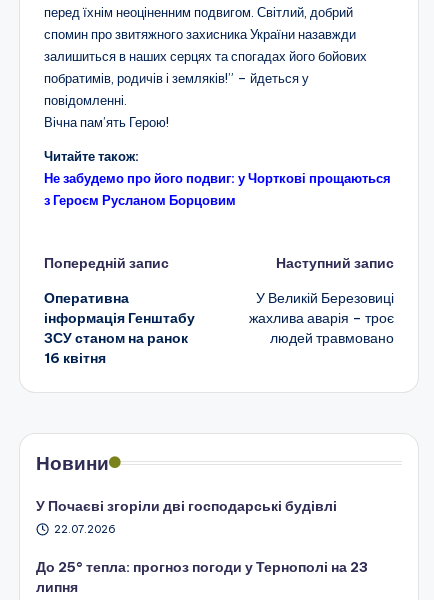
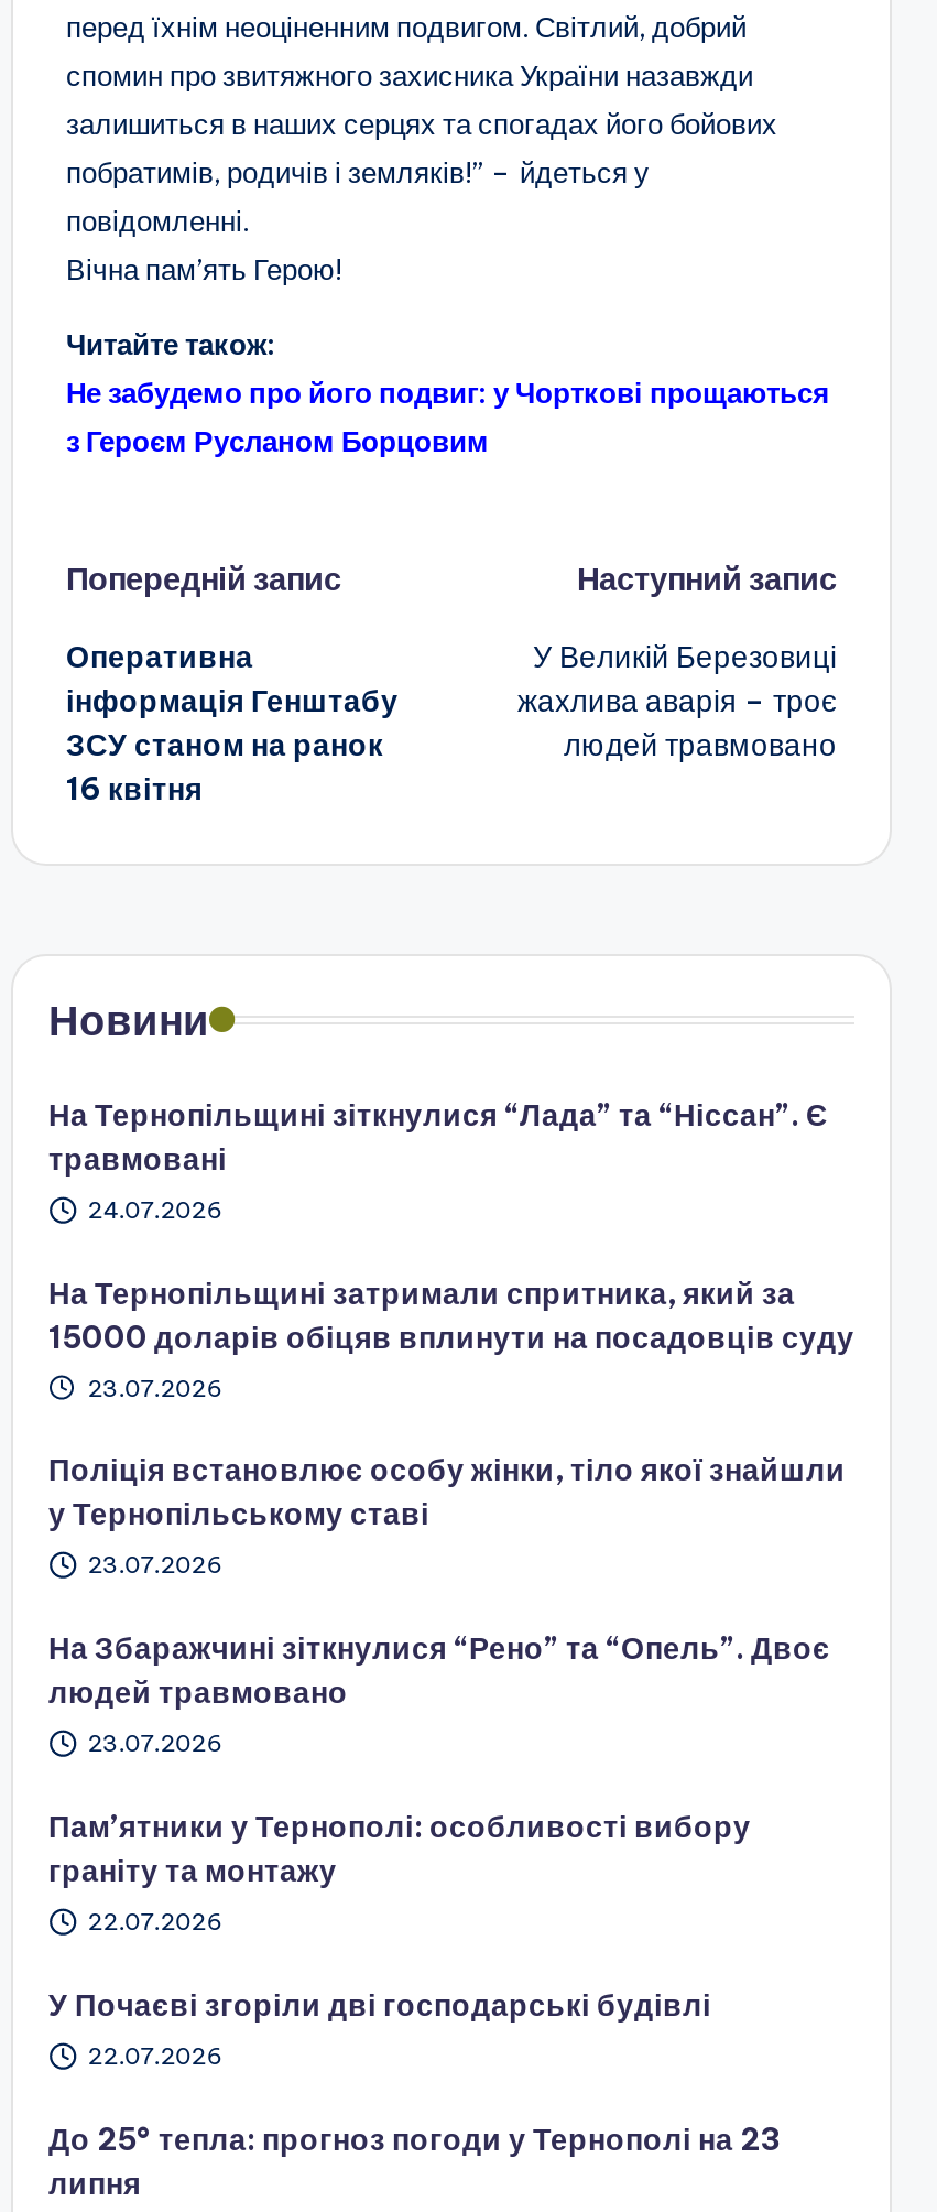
none -> [48,1095,854,1937] На Тернопільщині зіткнулися “Лада” та “Ніссан”. Є | травмовані | 24.07.2026 | На Тернопільщині затримали спритника, який за | 15000 доларів обіцяв вплинути на посадовців суду | 23.07.2026 | Поліція встановлює особу жінки, тіло якої знайшли | у Тернопільському ставі | 23.07.2026 | На Збаражчині зіткнулися “Рено” та “Опель”. Двоє | людей травмовано | 23.07.2026 | Пам’ятники у Тернополі: особливості вибору | граніту та монтажу | 22.07.2026

